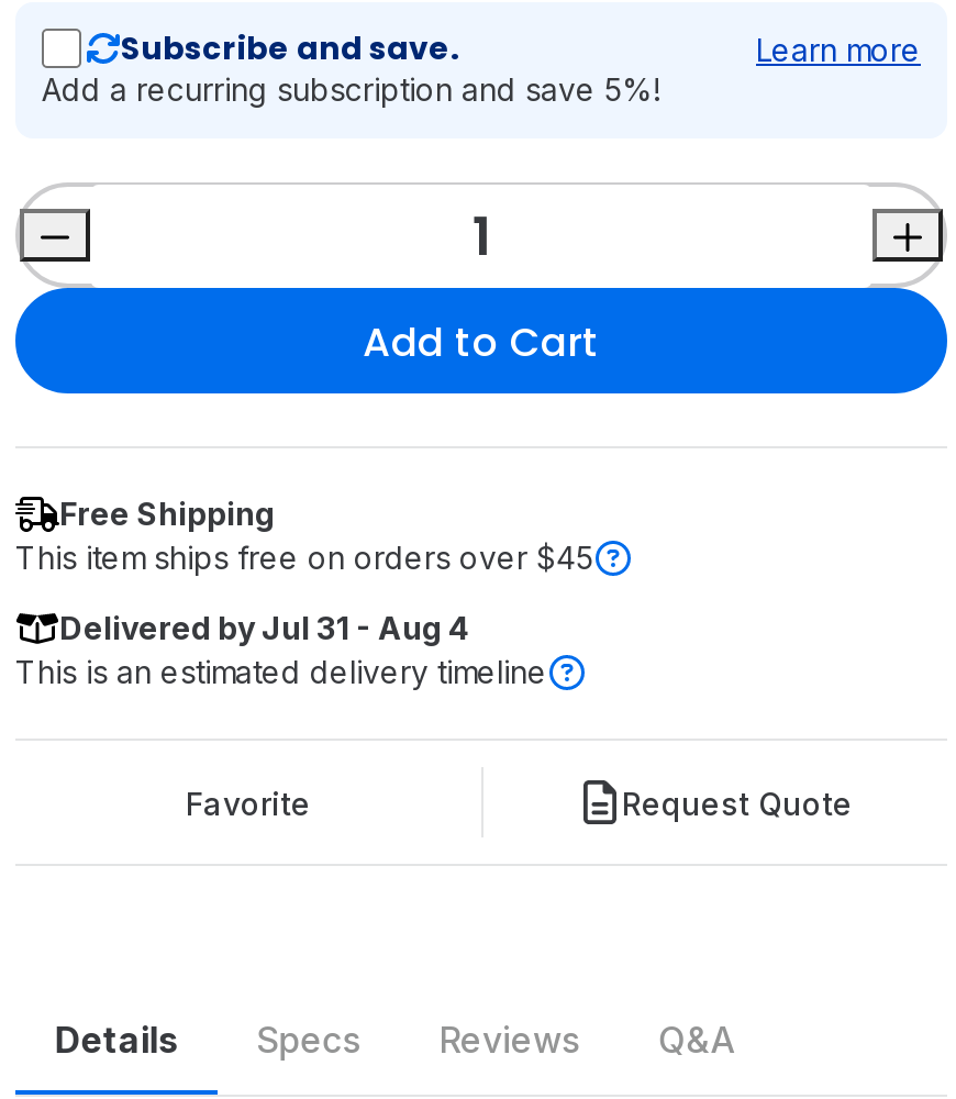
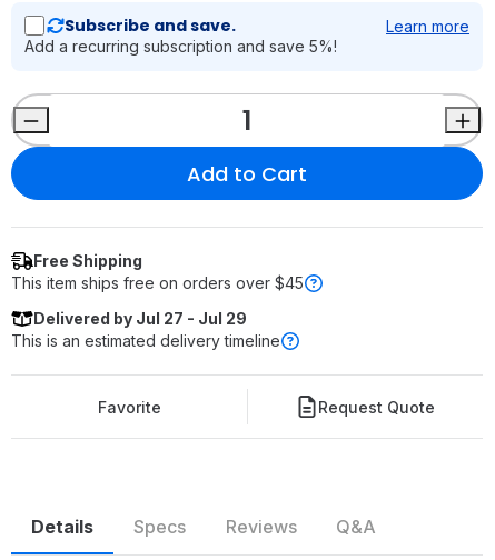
[59,609,470,646] Delivered by Jul 31 - Aug 4 -> [33,309,247,328] Delivered by Jul 27 - Jul 29

